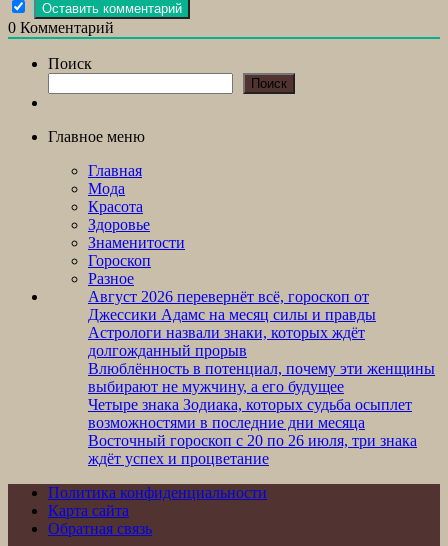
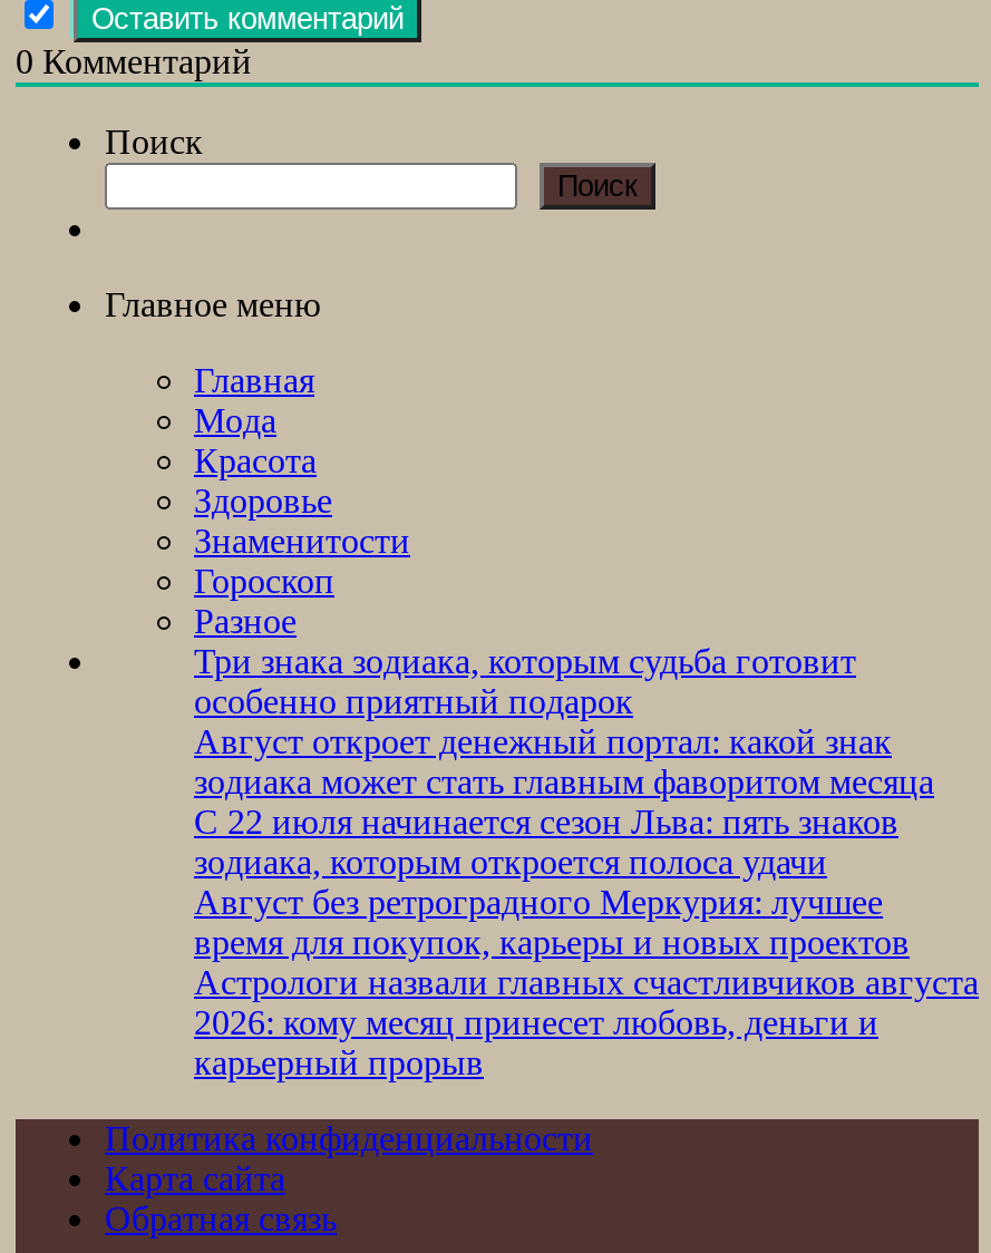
[88,288,435,467] Август 2026 перевернёт всё, гороскоп от | Джессики Адамс на месяц силы и правды | Астрологи назвали знаки, которых ждёт | долгожданный прорыв | Влюблённость в потенциал, почему эти женщины | выбирают не мужчину, а его будущее | Четыре знака Зодиака, которых судьба осыплет | возможностями в последние дни месяца | Восточный гороскоп с 20 по 26 июля, три знака | ждёт успех и процветание -> [194,641,979,1081] Три знака зодиака, которым судьба готовит | особенно приятный подарок | Август откроет денежный портал: какой знак | зодиака может стать главным фаворитом месяца | С 22 июля начинается сезон Льва: пять знаков | зодиака, которым откроется полоса удачи | Август без ретроградного Меркурия: лучшее | время для покупок, карьеры и новых проектов | Астрологи назвали главных счастливчиков августа | 2026: кому месяц принесет любовь, деньги и | карьерный прорыв

